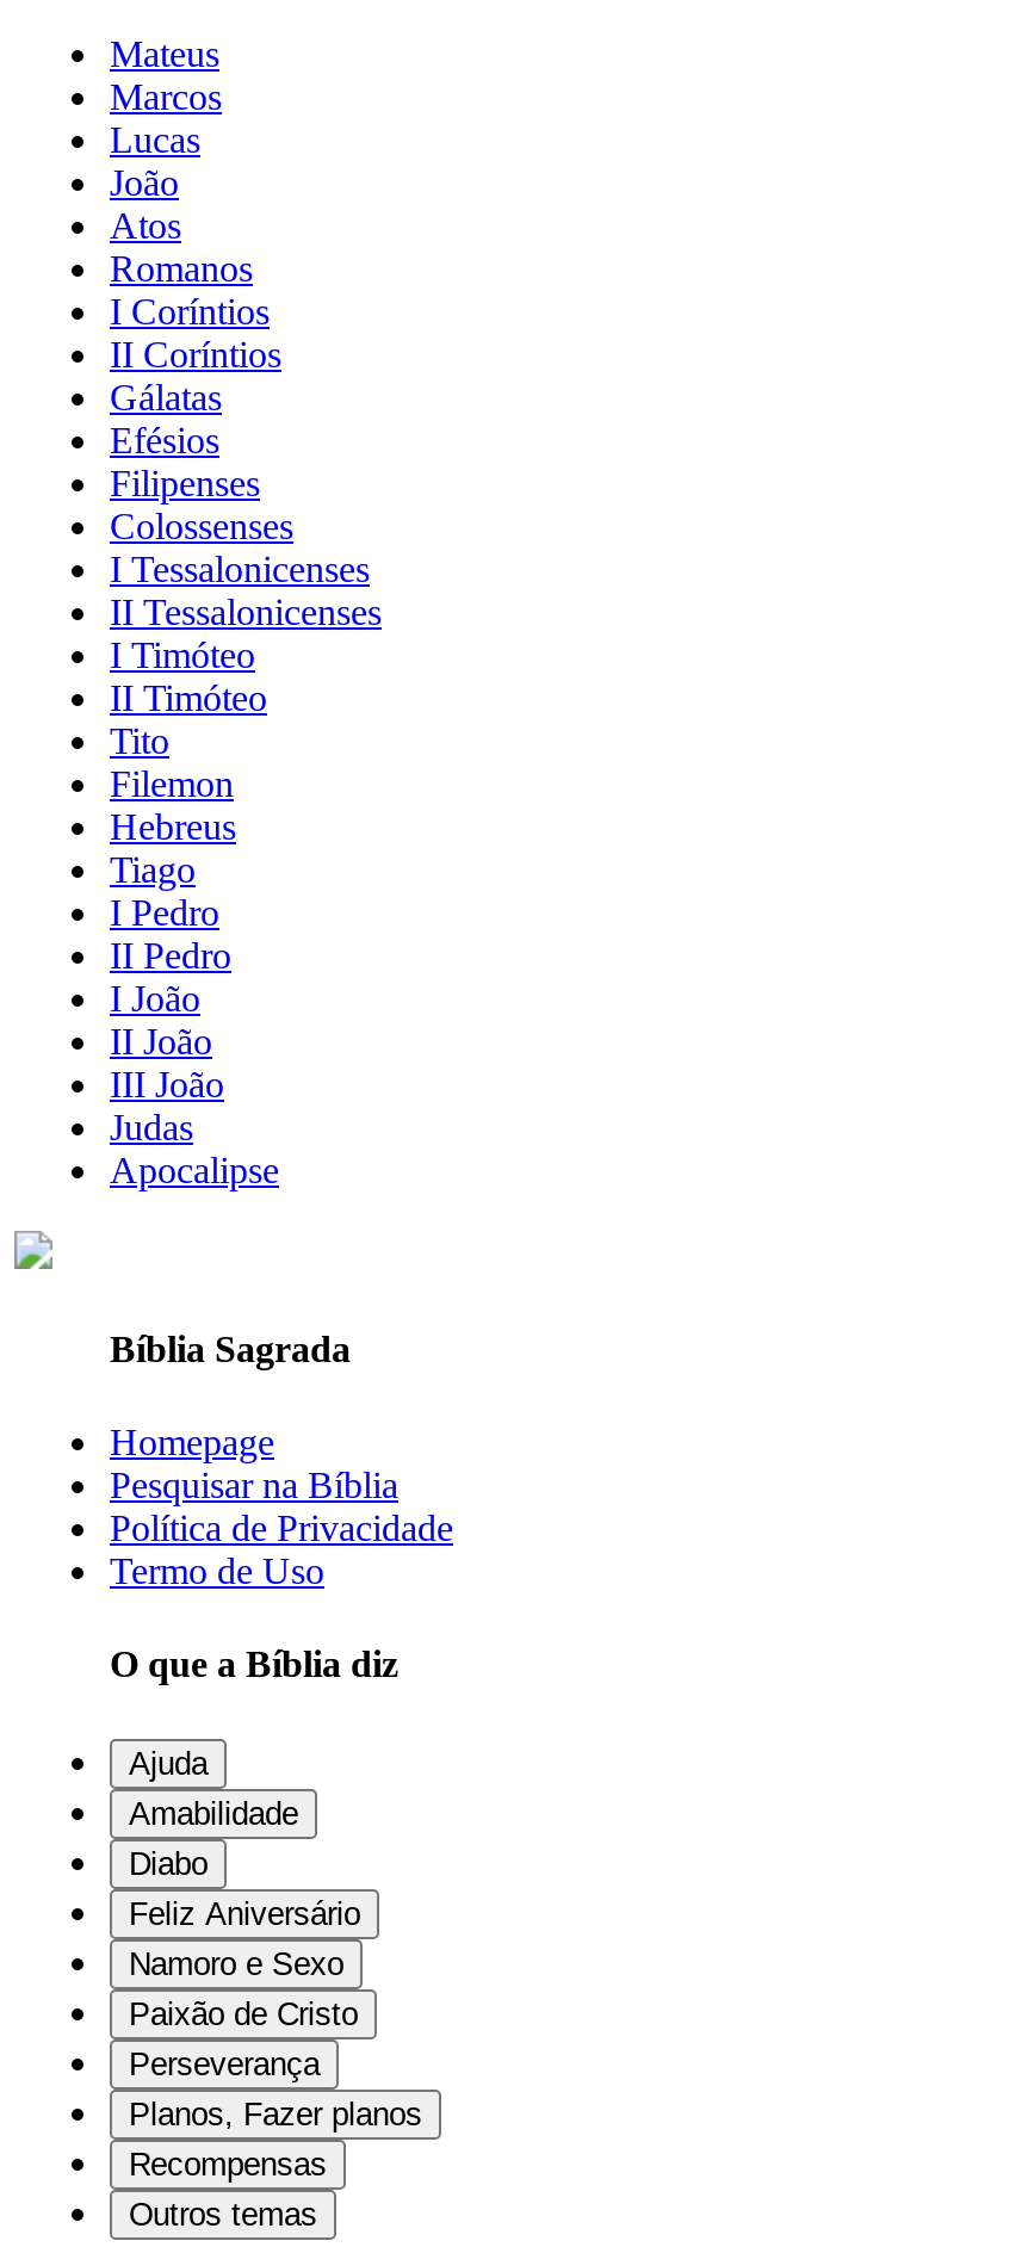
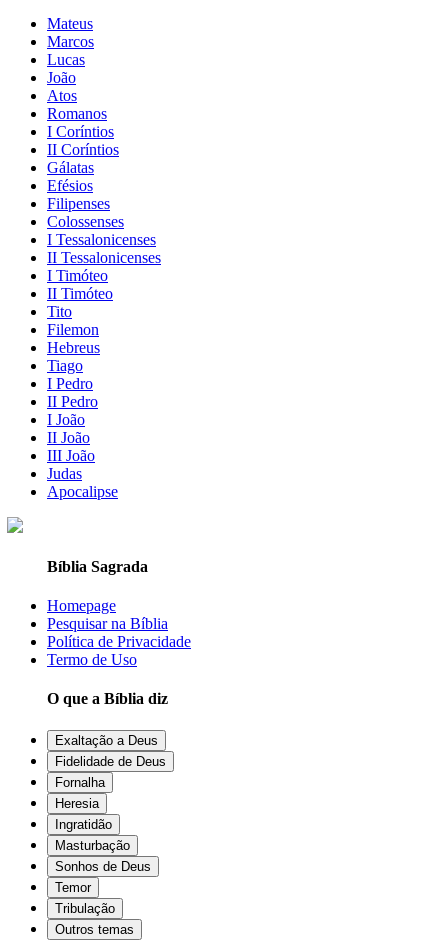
[129,1745,422,2182] Ajuda | Amabilidade | Diabo | Feliz Aniversário | Namoro e Sexo | Paixão de Cristo | Perseverança | Planos, Fazer planos | Recompensas -> [55,733,166,916] Exaltação a Deus | Fidelidade de Deus | Fornalha | Heresia | Ingratidão | Masturbação | Sonhos de Deus | Temor | Tribulação

